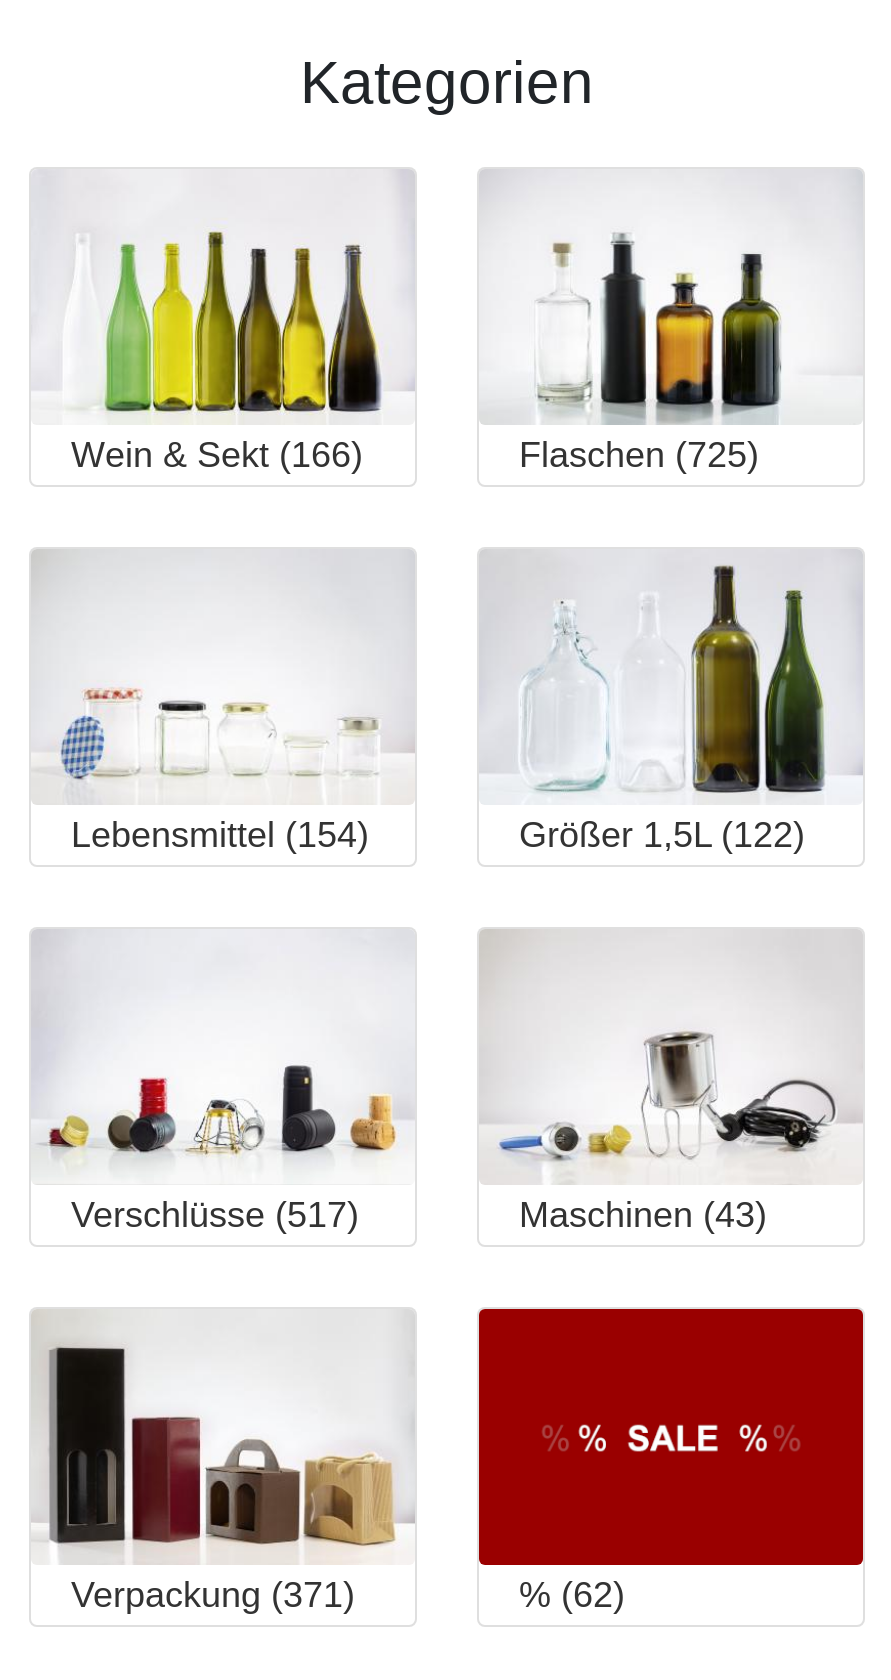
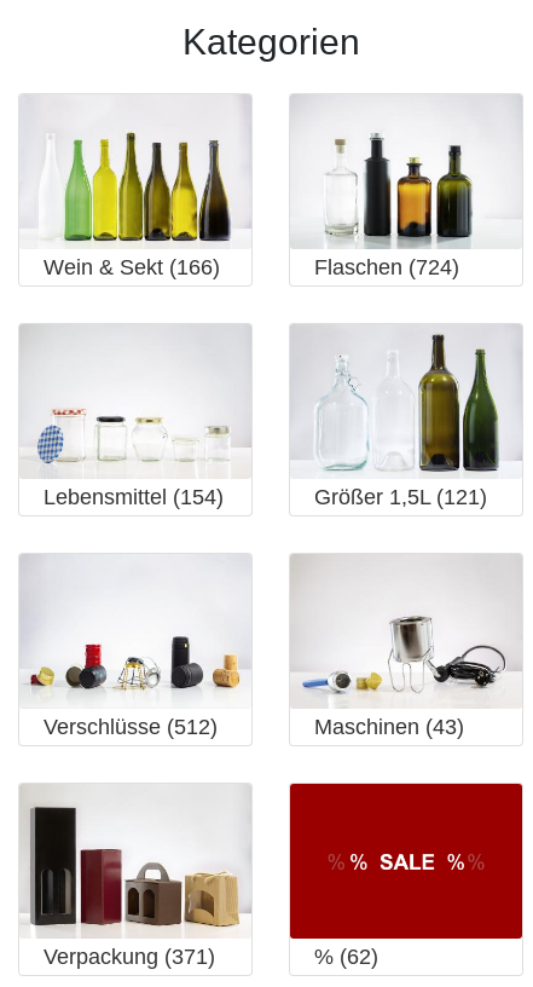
[519,435,759,475] Flaschen (725) -> [314,255,459,280] Flaschen (724)
[519,815,805,855] Größer 1,5L (122) -> [314,485,487,509] Größer 1,5L (121)
[71,1195,359,1235] Verschlüsse (517) -> [44,715,218,739] Verschlüsse (512)

